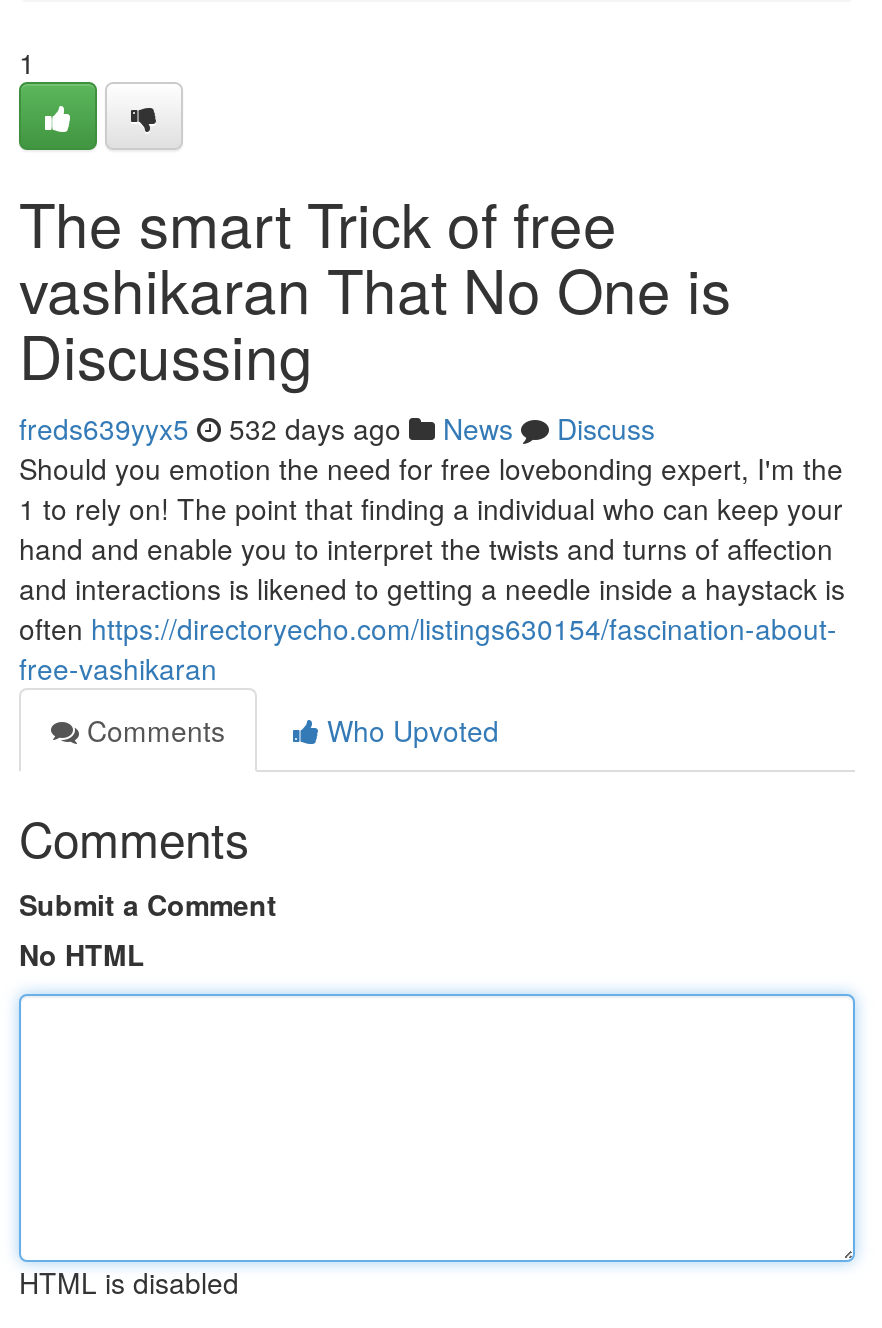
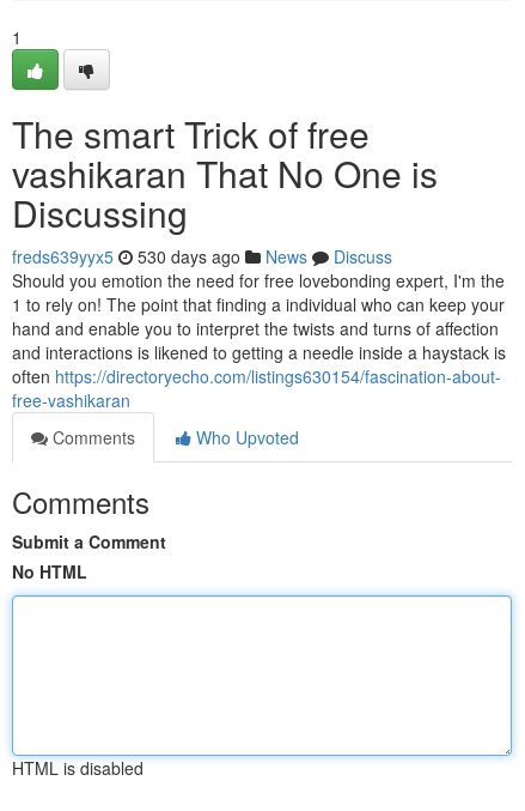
[19,408,655,448] freds639yyx5 532 days ago News Discuss -> [12,244,392,268] freds639yyx5 530 days ago News Discuss

